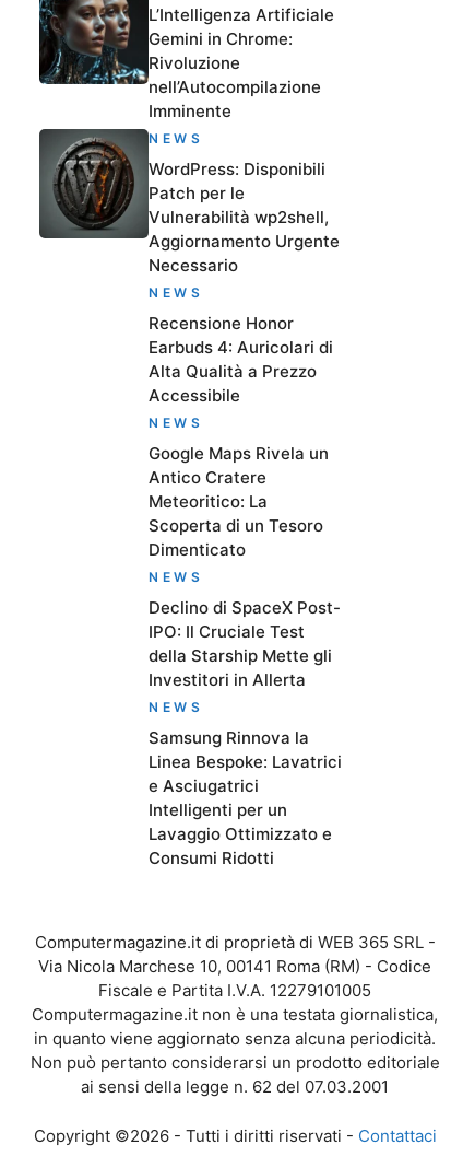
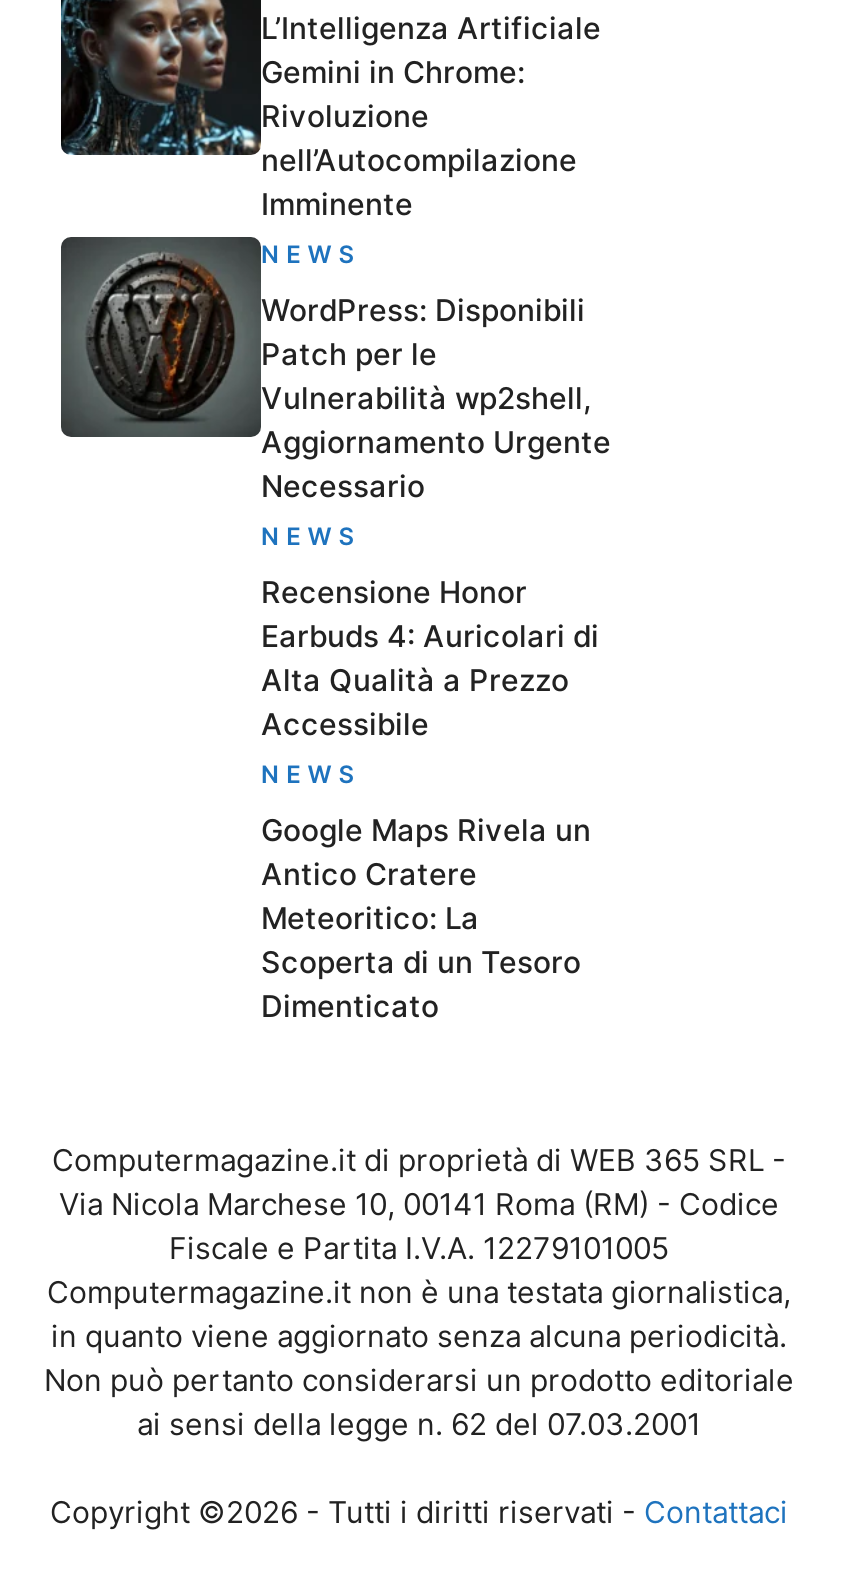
[149,569,342,869] NEWS | Declino di SpaceX Post- | IPO: Il Cruciale Test | della Starship Mette gli | Investitori in Allerta | NEWS | Samsung Rinnova la | Linea Bespoke: Lavatrici | e Asciugatrici | Intelligenti per un | Lavaggio Ottimizzato e | Consumi Ridotti -> none

